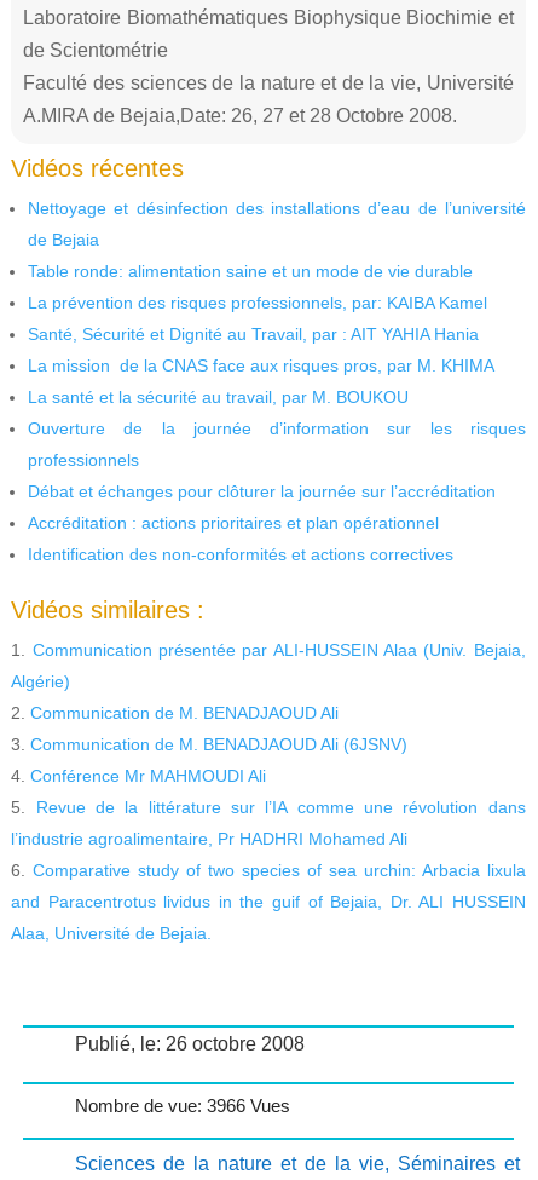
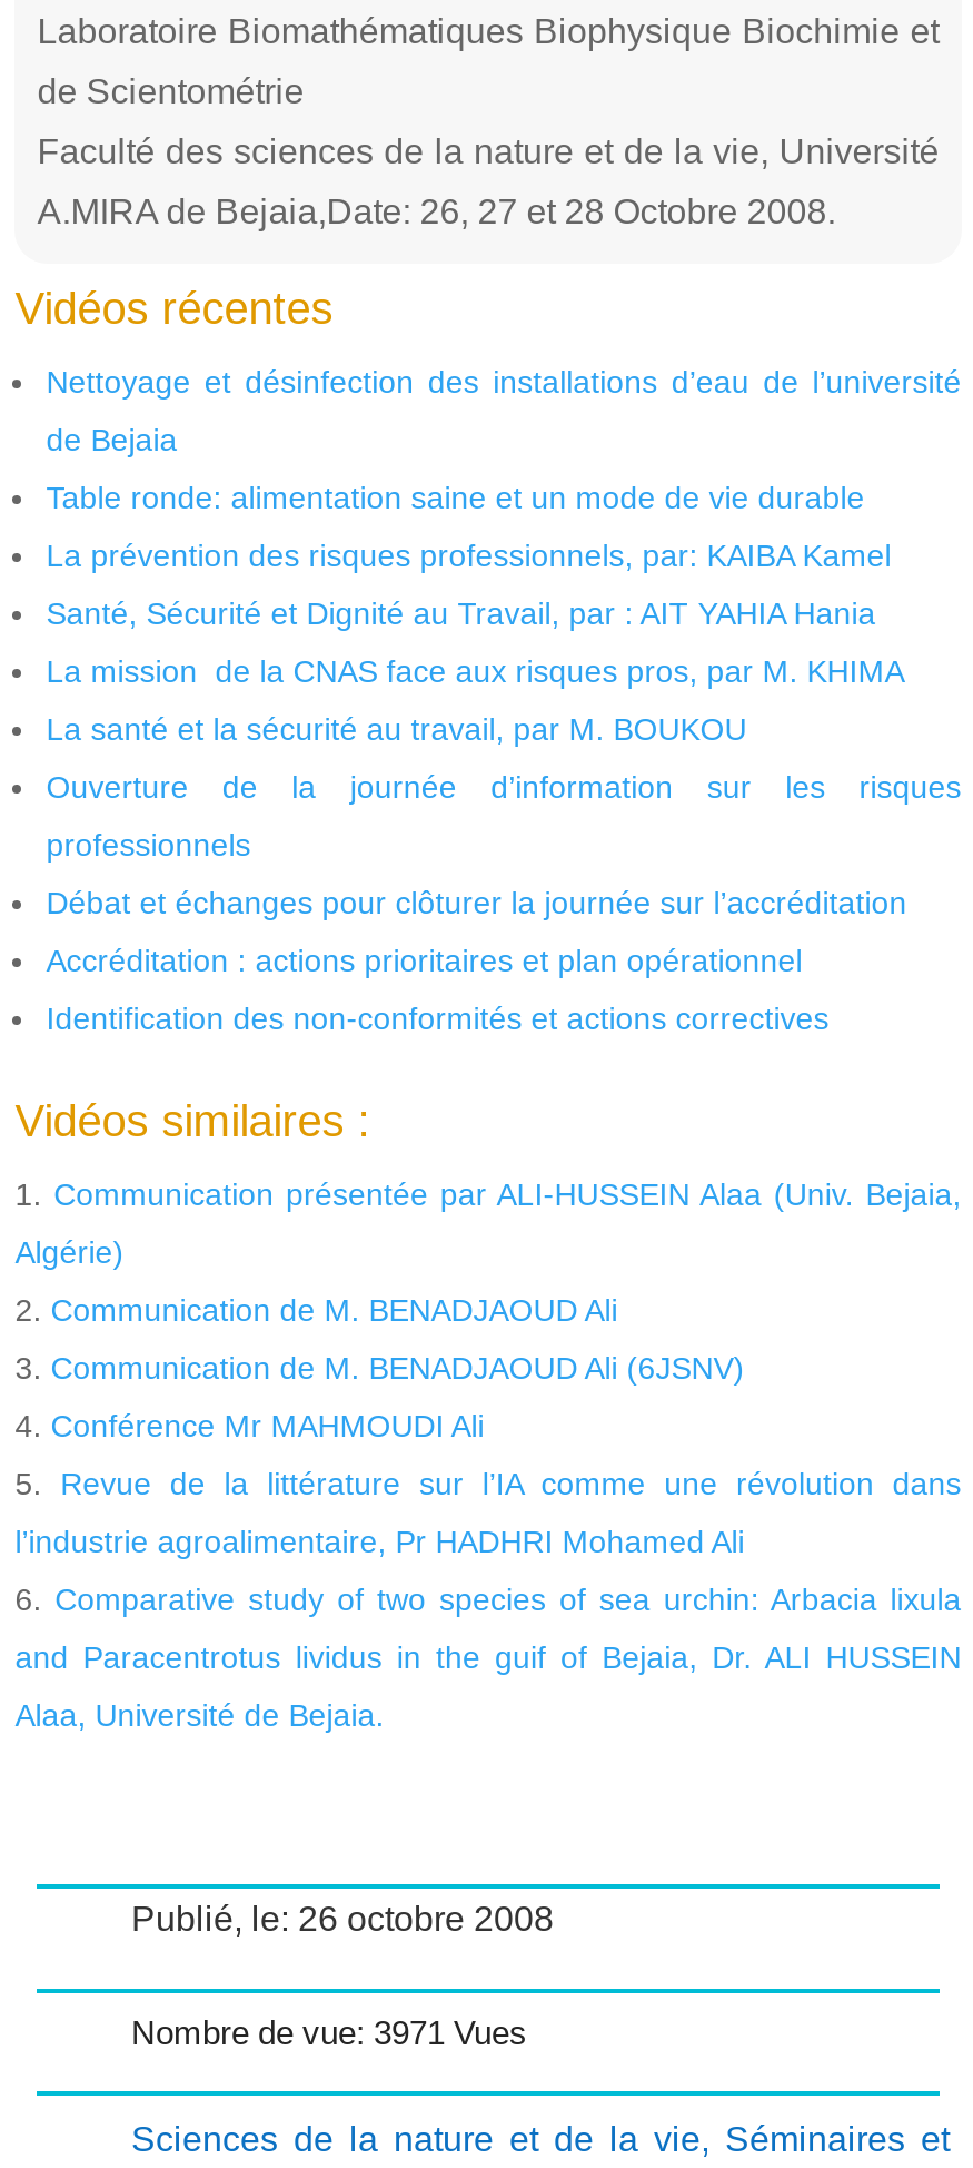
[74,1095,290,1115] Nombre de vue: 3966 Vues -> [131,2012,527,2050] Nombre de vue: 3971 Vues

